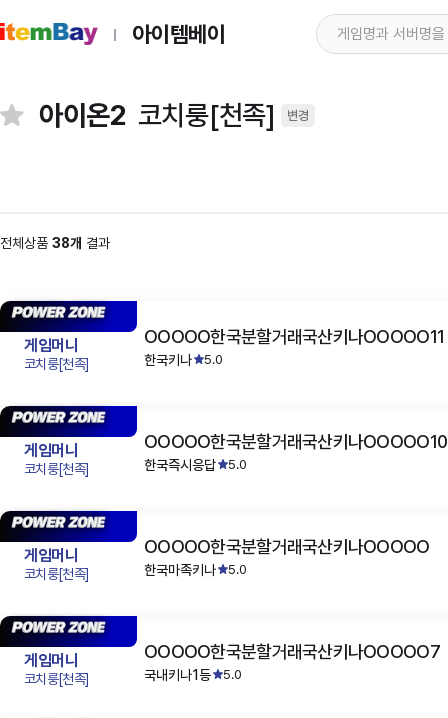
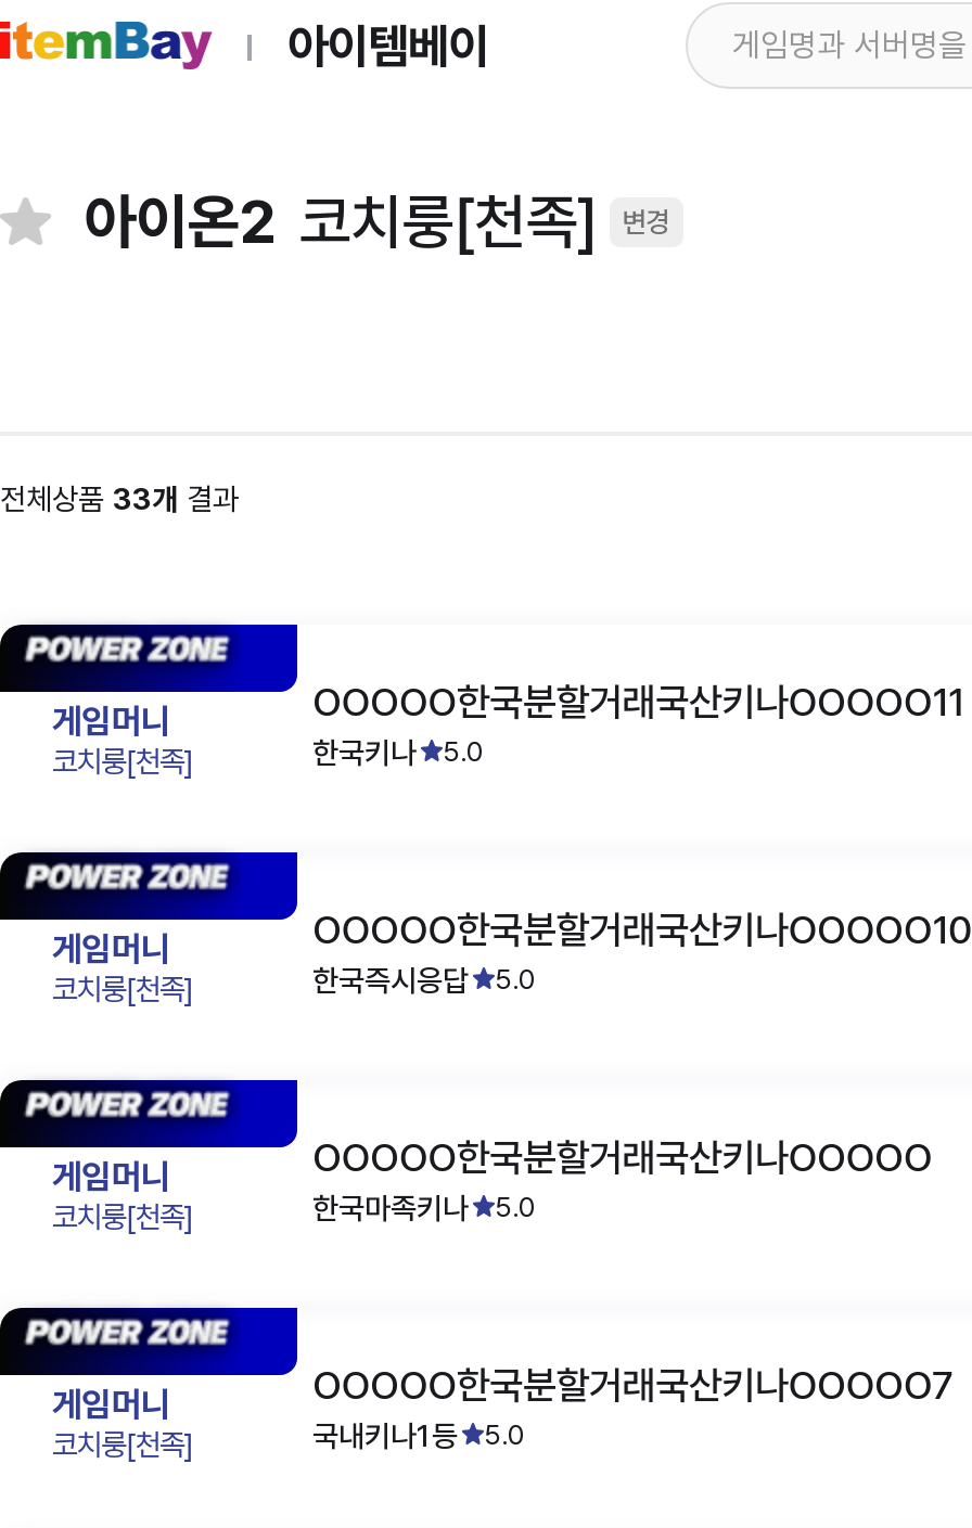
[0,234,110,250] 전체상품 38개 결과 -> [0,480,239,515] 전체상품 33개 결과

